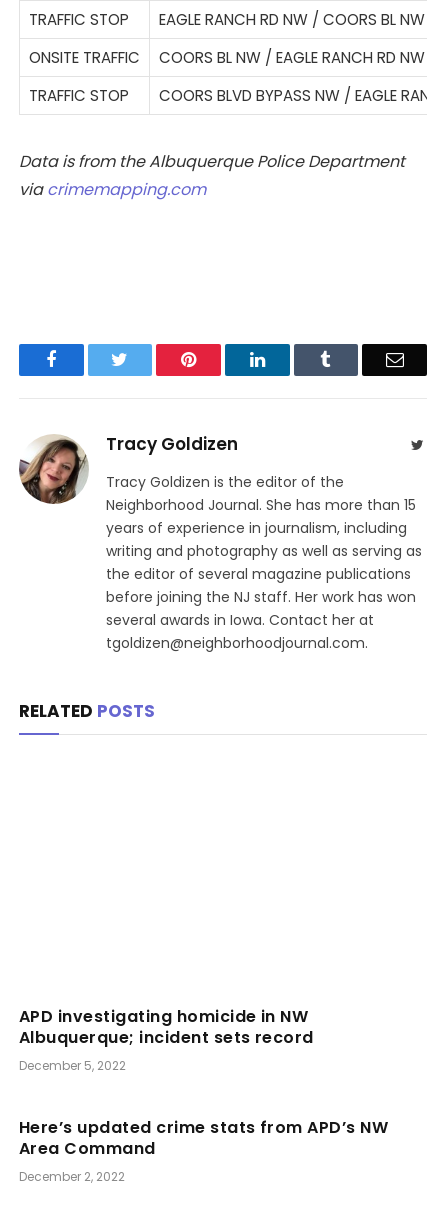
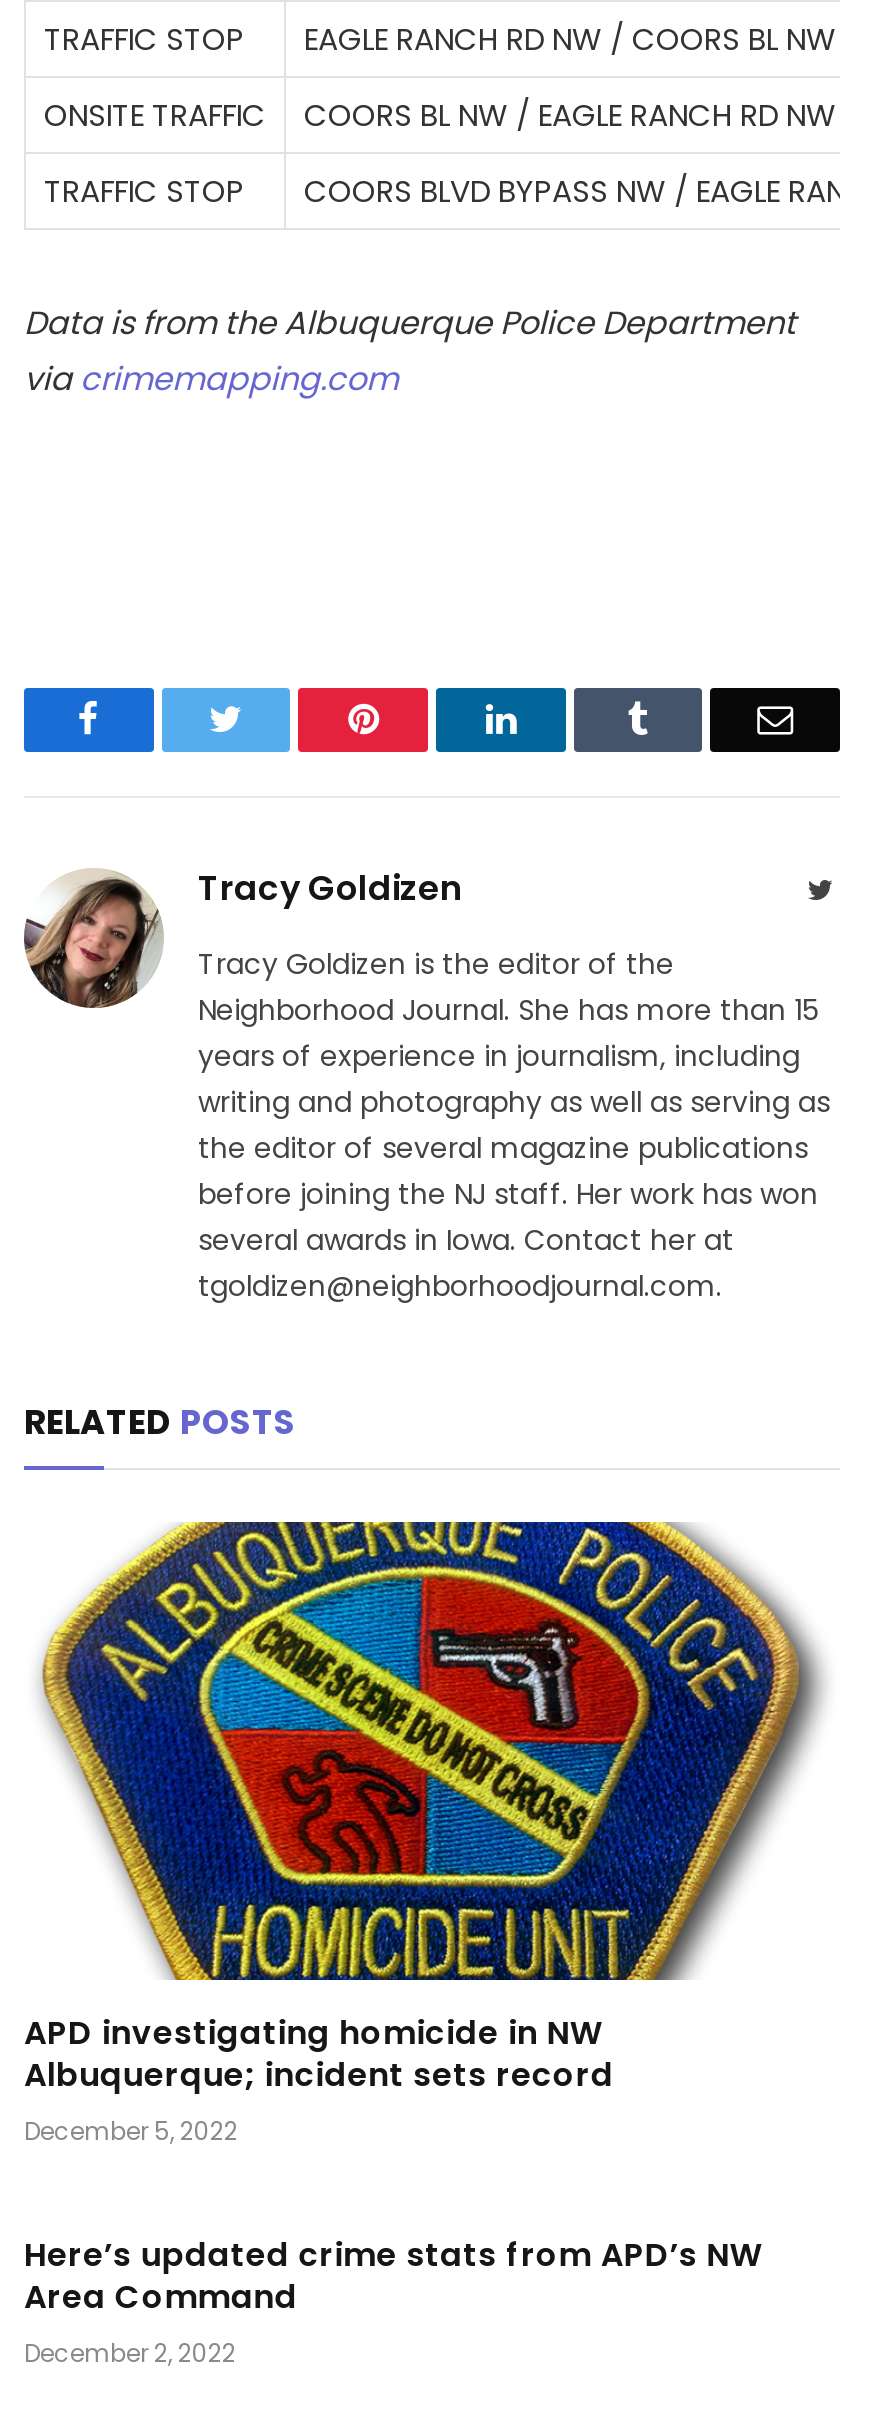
none -> [38,1520,824,1982] [image]

